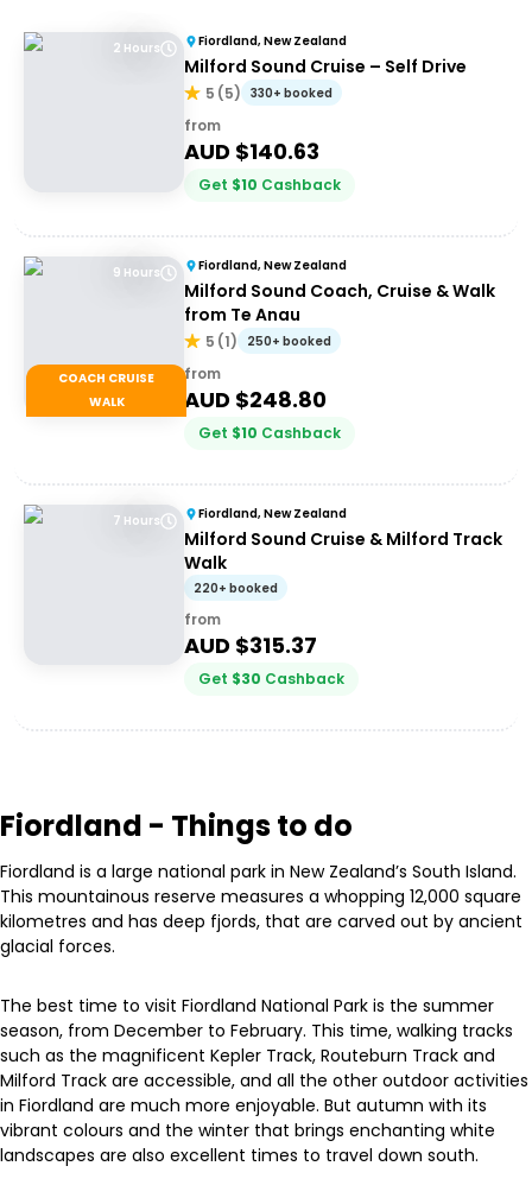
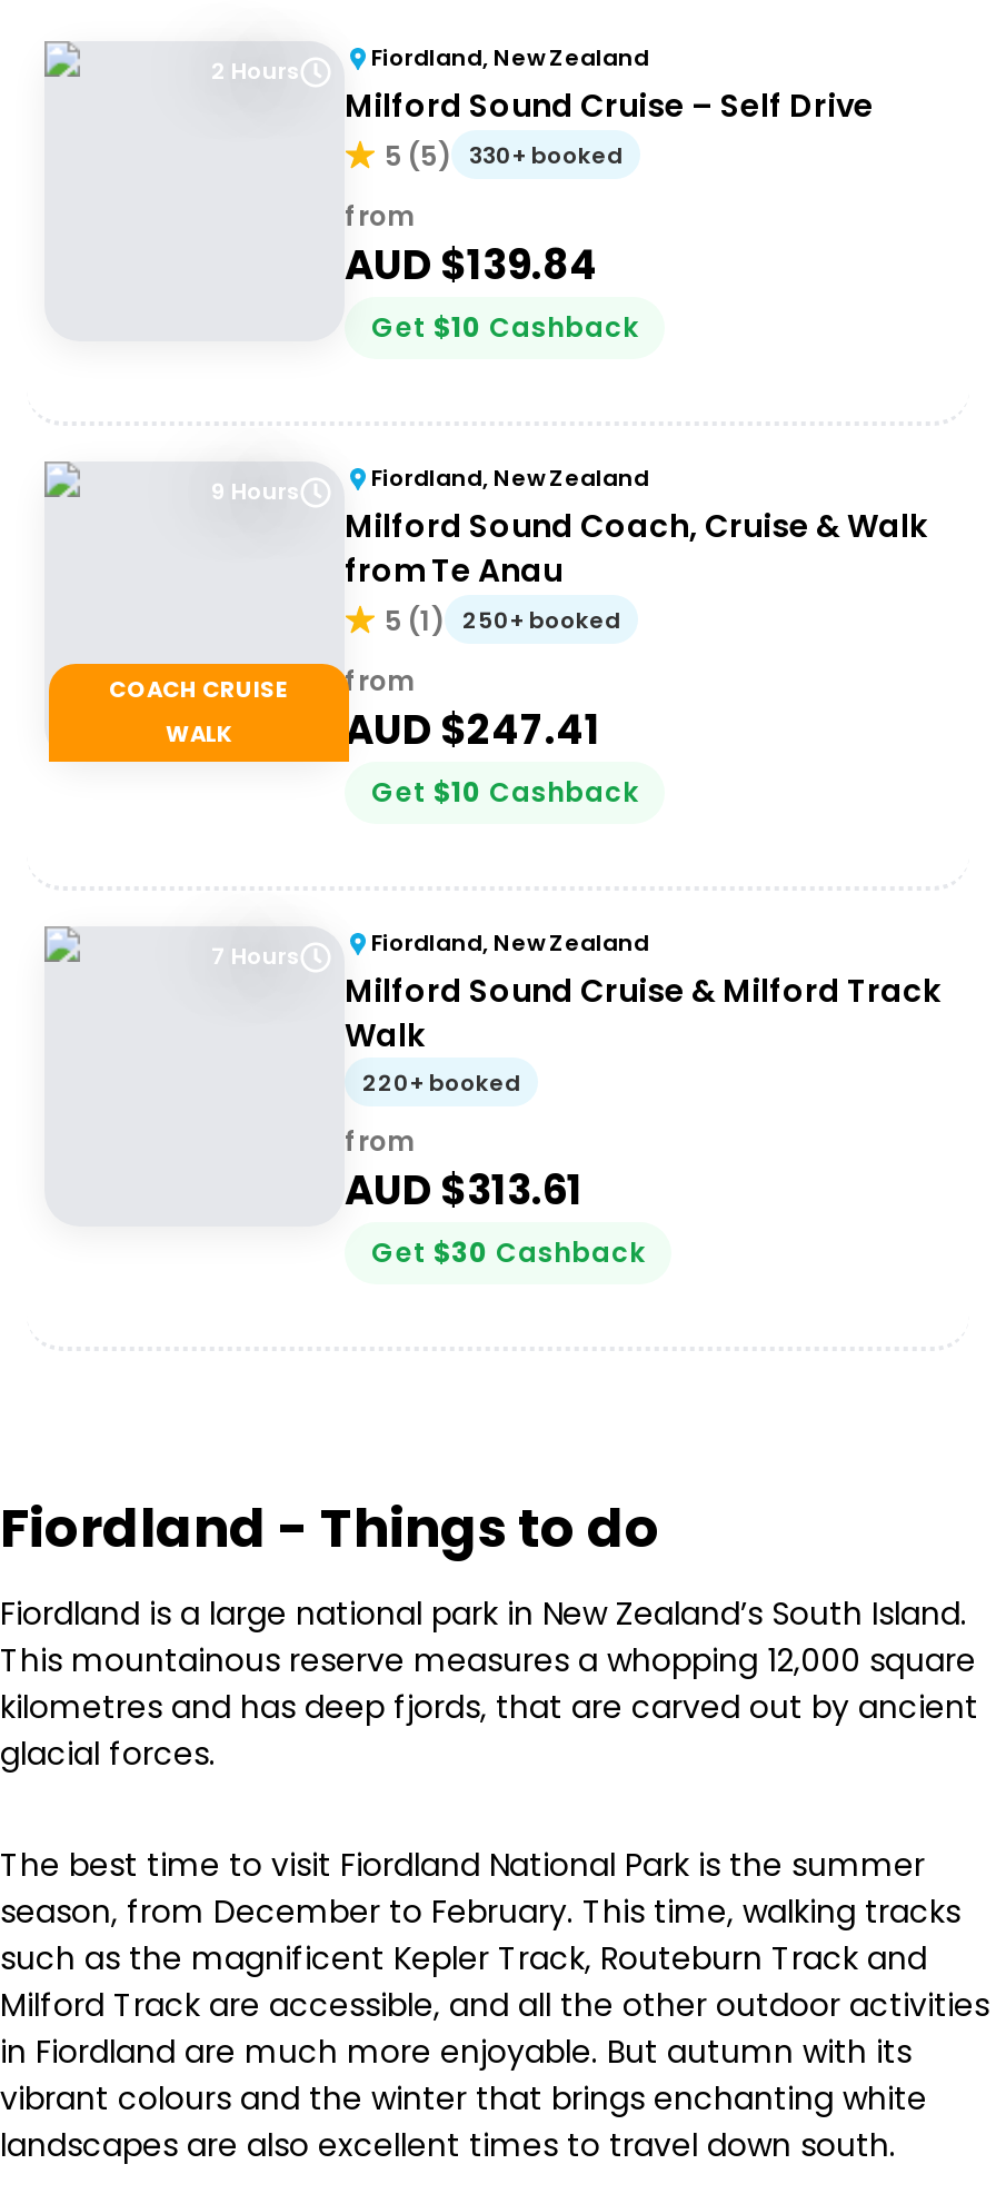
[184,137,319,166] AUD $140.63 -> [345,237,598,292] AUD $139.84
[184,385,327,414] AUD $248.80 -> [345,702,600,757] AUD $247.41
[184,630,317,660] AUD $315.37 -> [345,1162,582,1218] AUD $313.61

